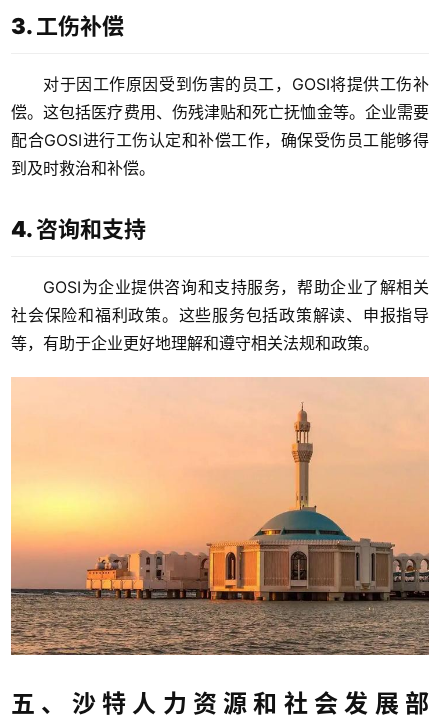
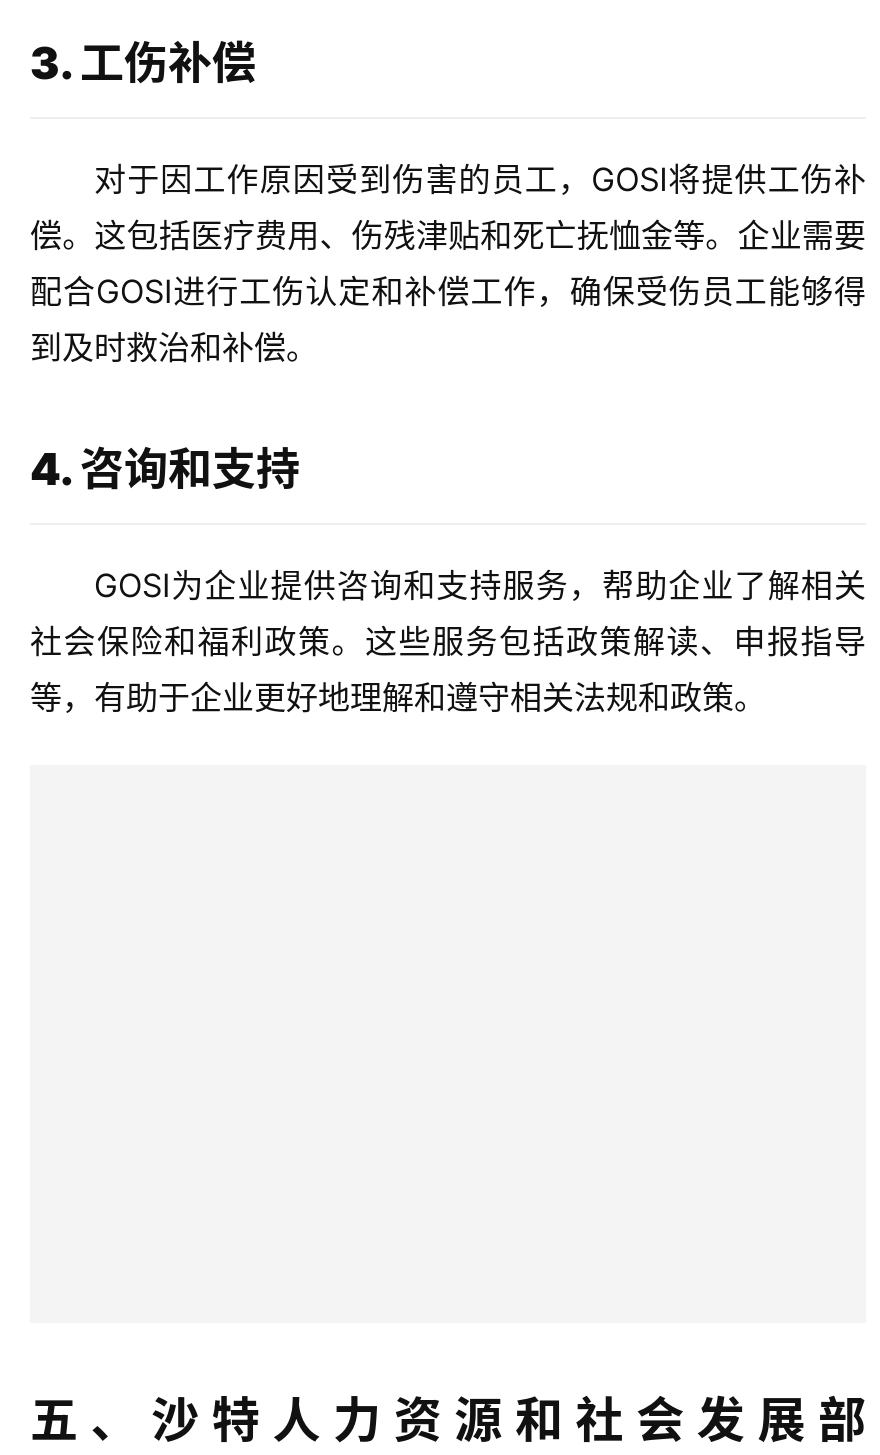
[10,377,430,656] [image] -> none

